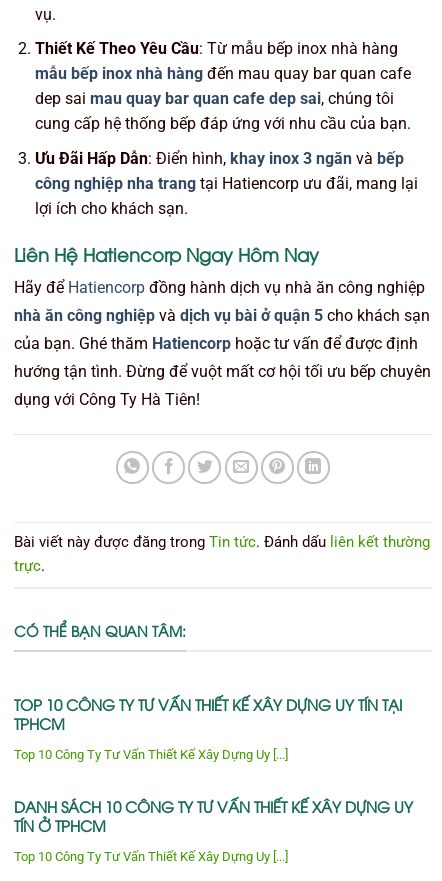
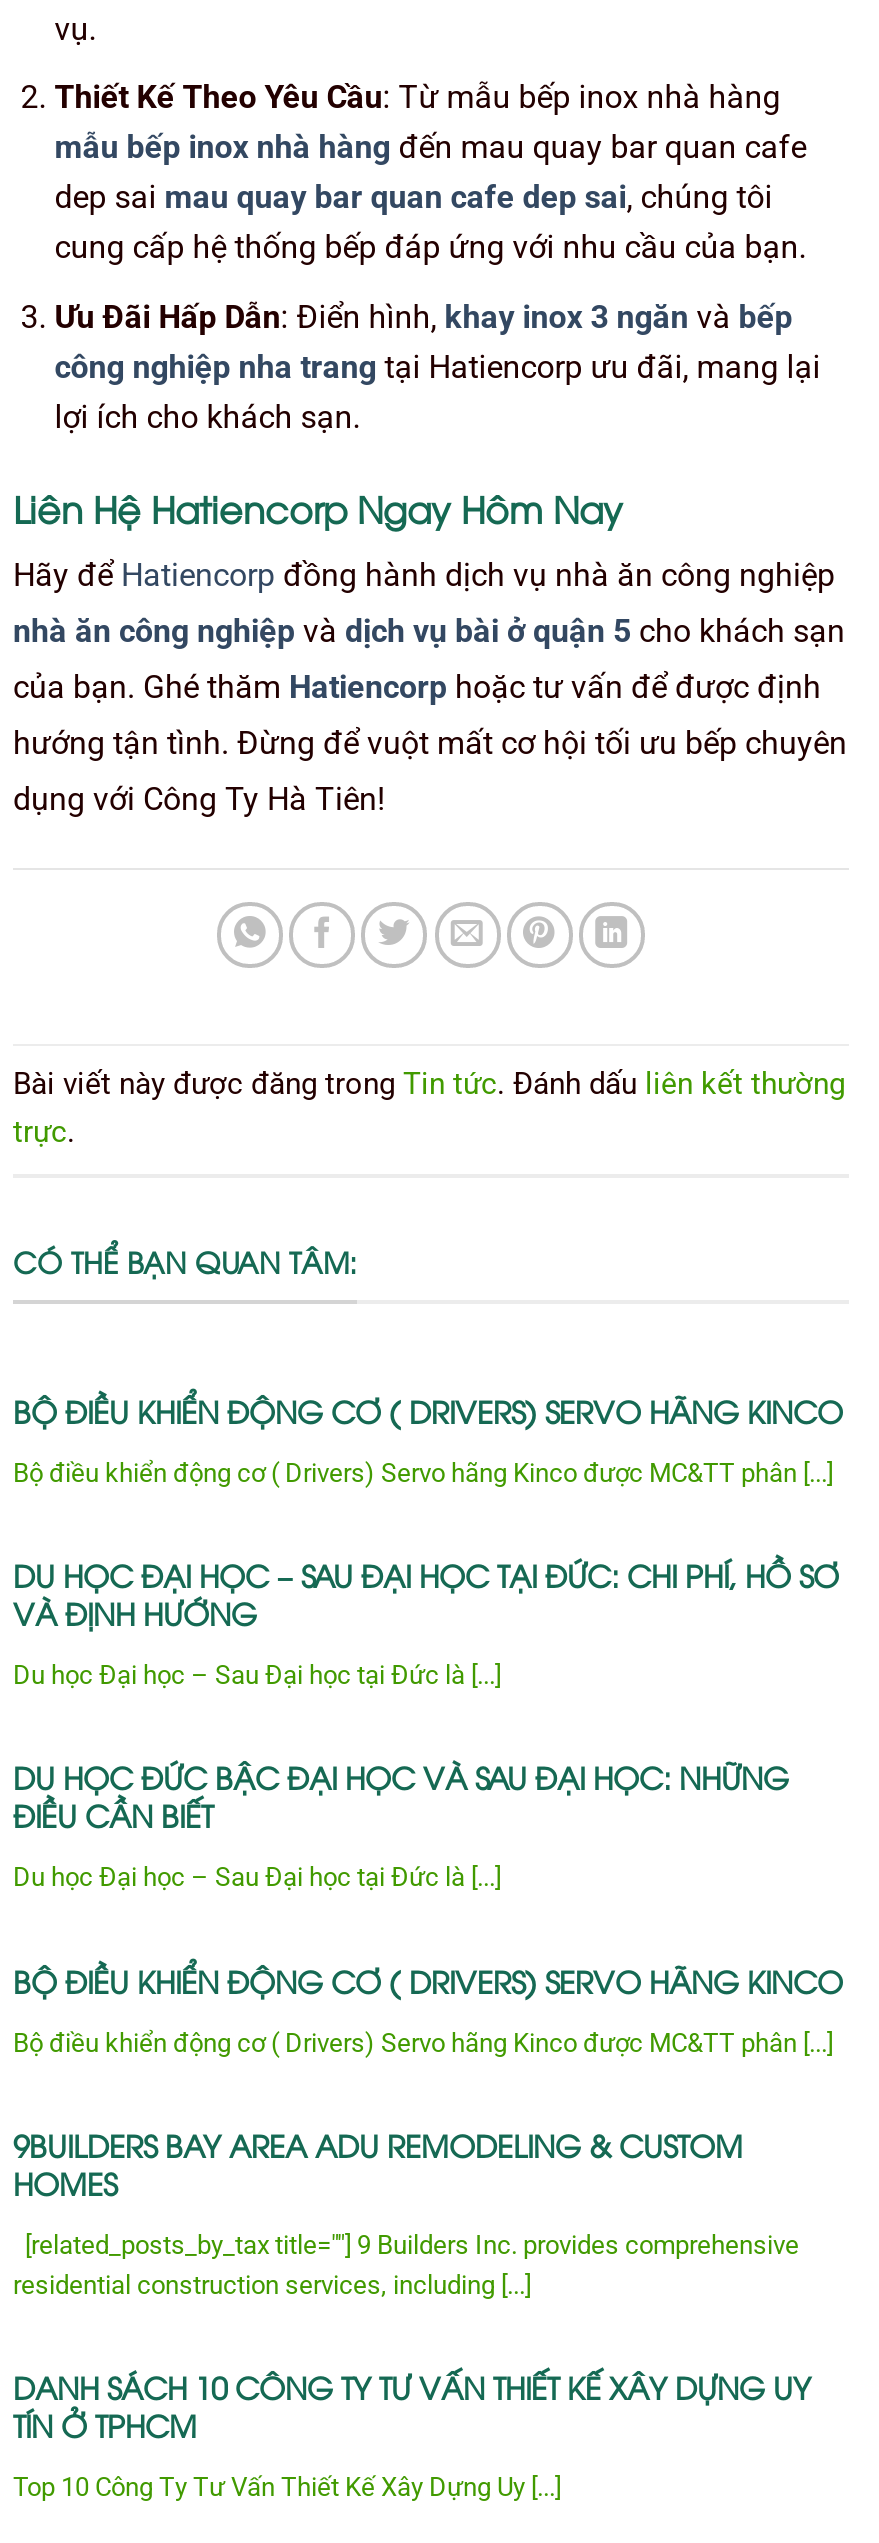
[14,694,402,762] TOP 10 CÔNG TY TƯ VẤN THIẾT KẾ XÂY DỰNG UY TÍN TẠI | TPHCM | Top 10 Công Ty Tư Vấn Thiết Kế Xây Dựng Uy [...] -> [13,1390,843,2300] BỘ ĐIỀU KHIỂN ĐỘNG CƠ ( DRIVERS) SERVO HÃNG KINCO | Bộ điều khiển động cơ ( Drivers) Servo hãng Kinco được MC&TT phân [...] | DU HỌC ĐẠI HỌC – SAU ĐẠI HỌC TẠI ĐỨC: CHI PHÍ, HỒ SƠ | VÀ ĐỊNH HƯỚNG | Du học Đại học – Sau Đại học tại Đức là [...] | DU HỌC ĐỨC BẬC ĐẠI HỌC VÀ SAU ĐẠI HỌC: NHỮNG | ĐIỀU CẦN BIẾT | Du học Đại học – Sau Đại học tại Đức là [...] | BỘ ĐIỀU KHIỂN ĐỘNG CƠ ( DRIVERS) SERVO HÃNG KINCO | Bộ điều khiển động cơ ( Drivers) Servo hãng Kinco được MC&TT phân [...] | 9BUILDERS BAY AREA ADU REMODELING & CUSTOM | HOMES | [related_posts_by_tax title=""] 9 Builders Inc. provides comprehensive | residential construction services, including [...]

